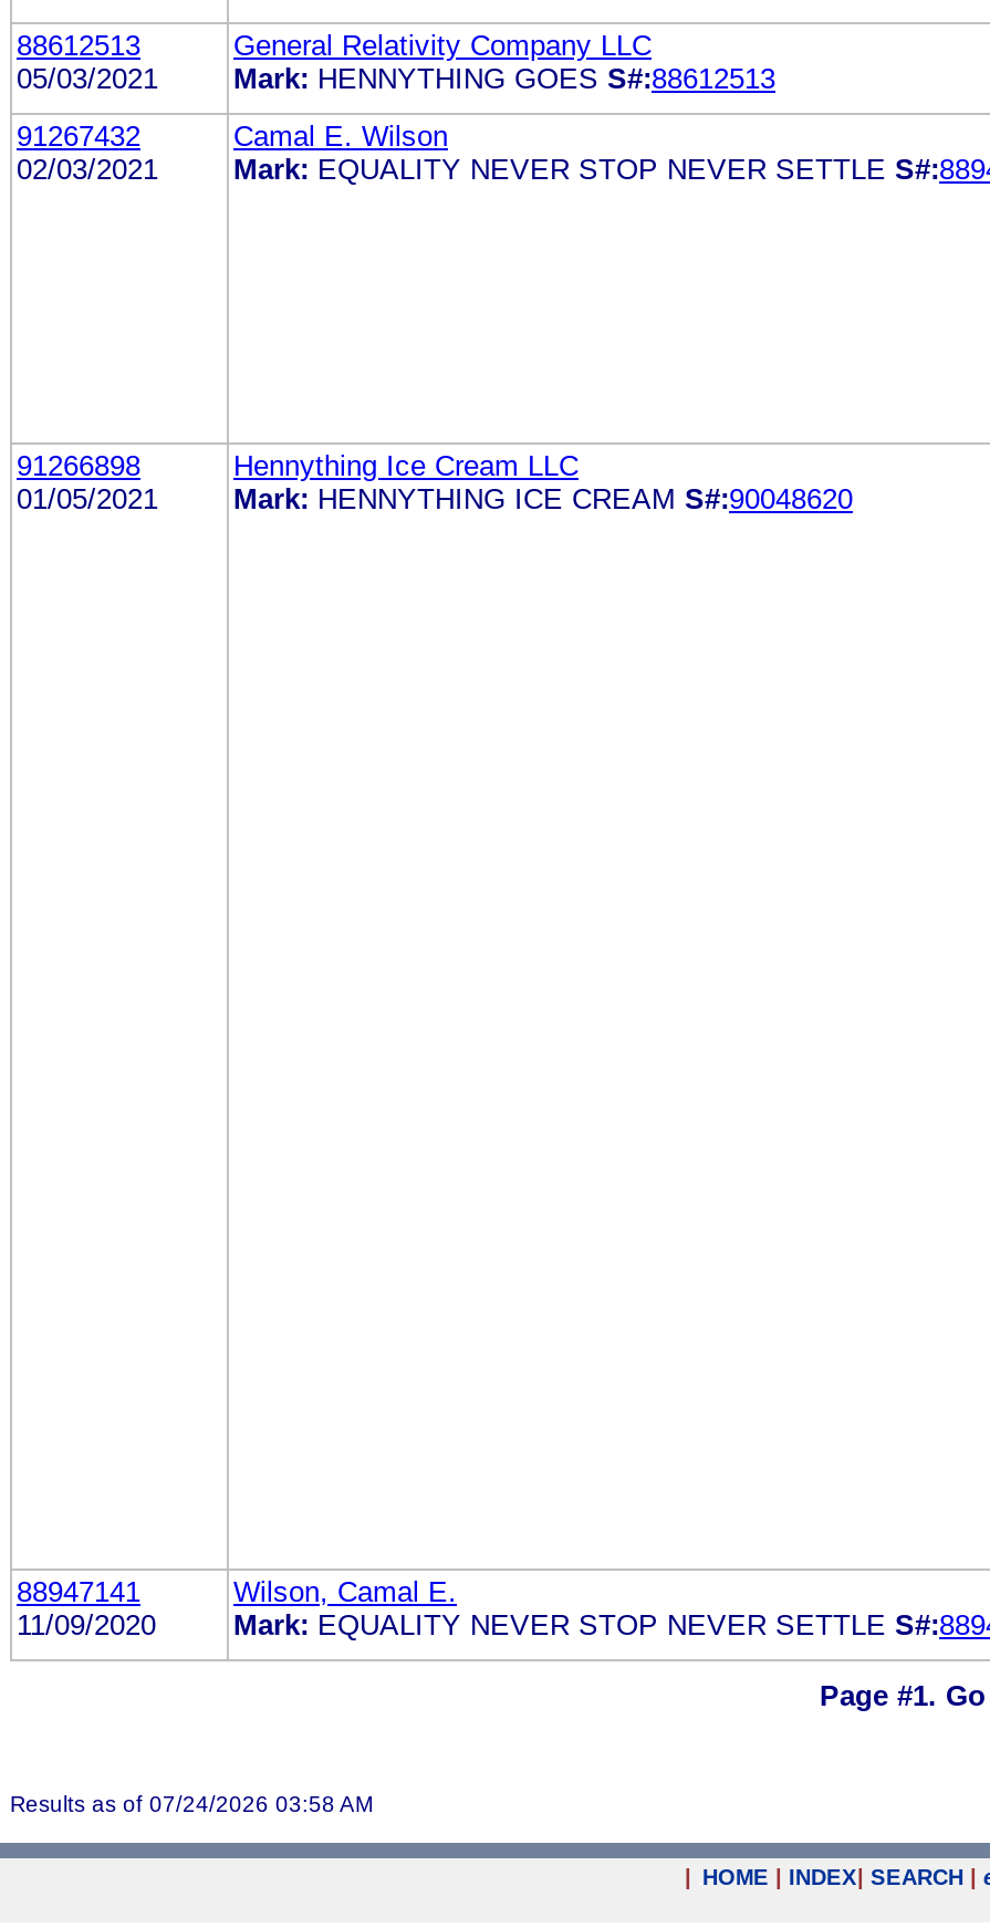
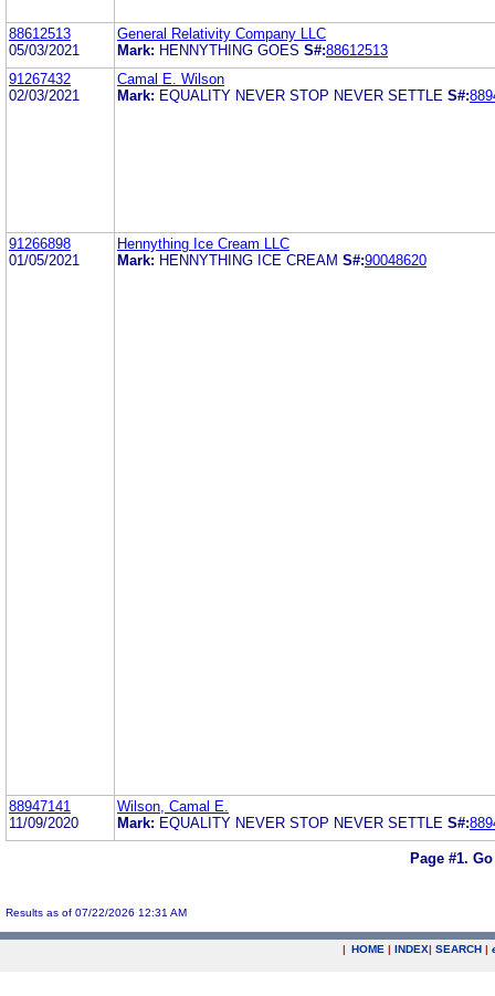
[10,1792,373,1816] Results as of 07/24/2026 03:58 AM -> [6,906,187,919] Results as of 07/22/2026 12:31 AM

